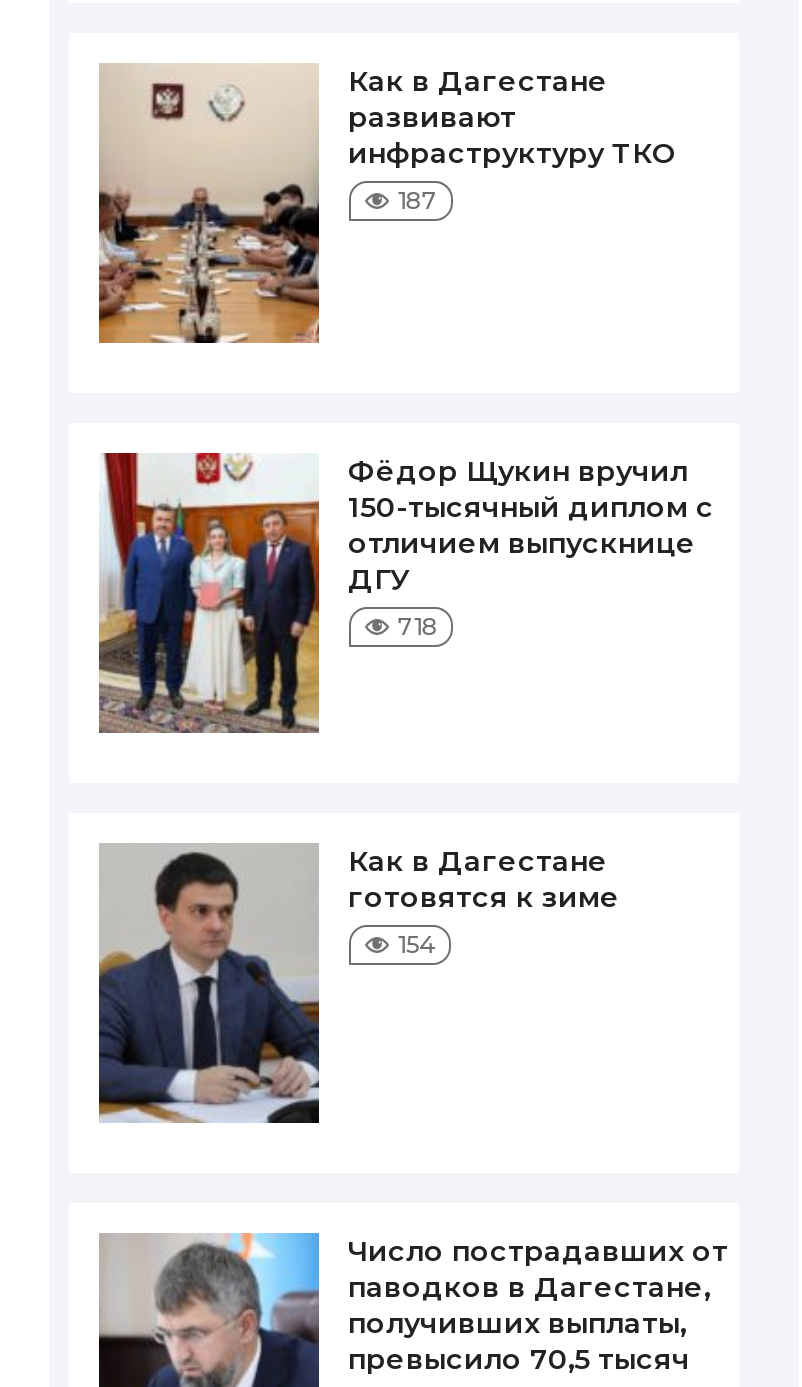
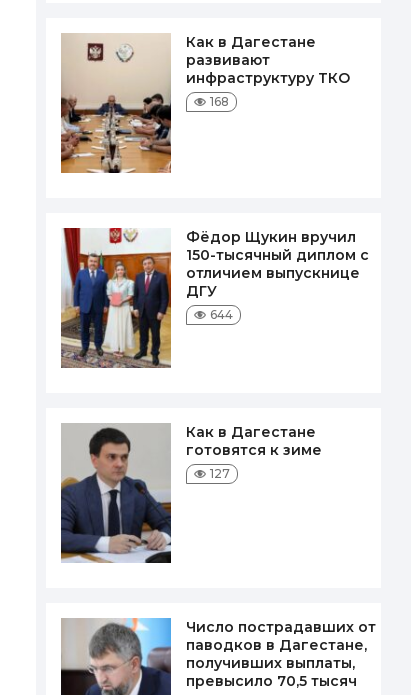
[397,185,437,215] 187 -> [210,94,229,109] 168
[397,611,437,641] 718 -> [210,307,233,322] 644
[397,929,435,959] 154 -> [210,466,230,481] 127

